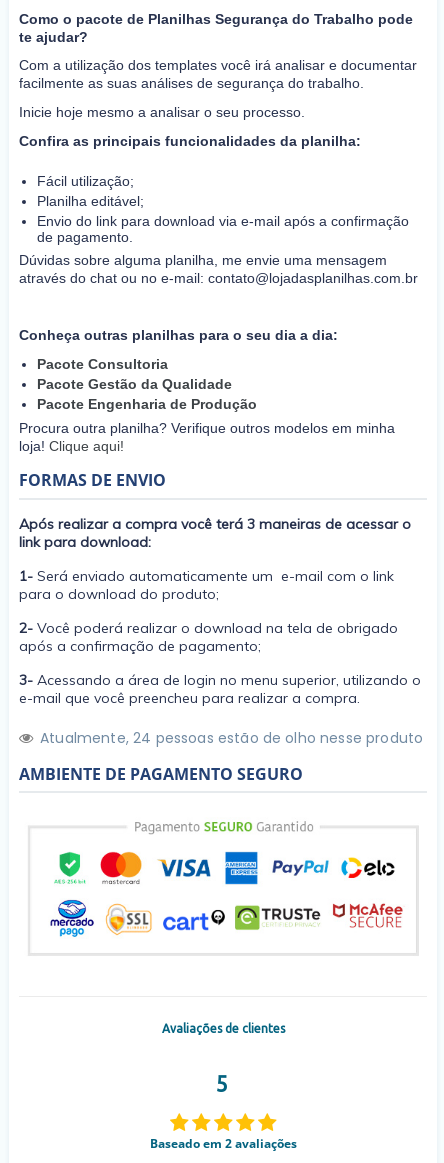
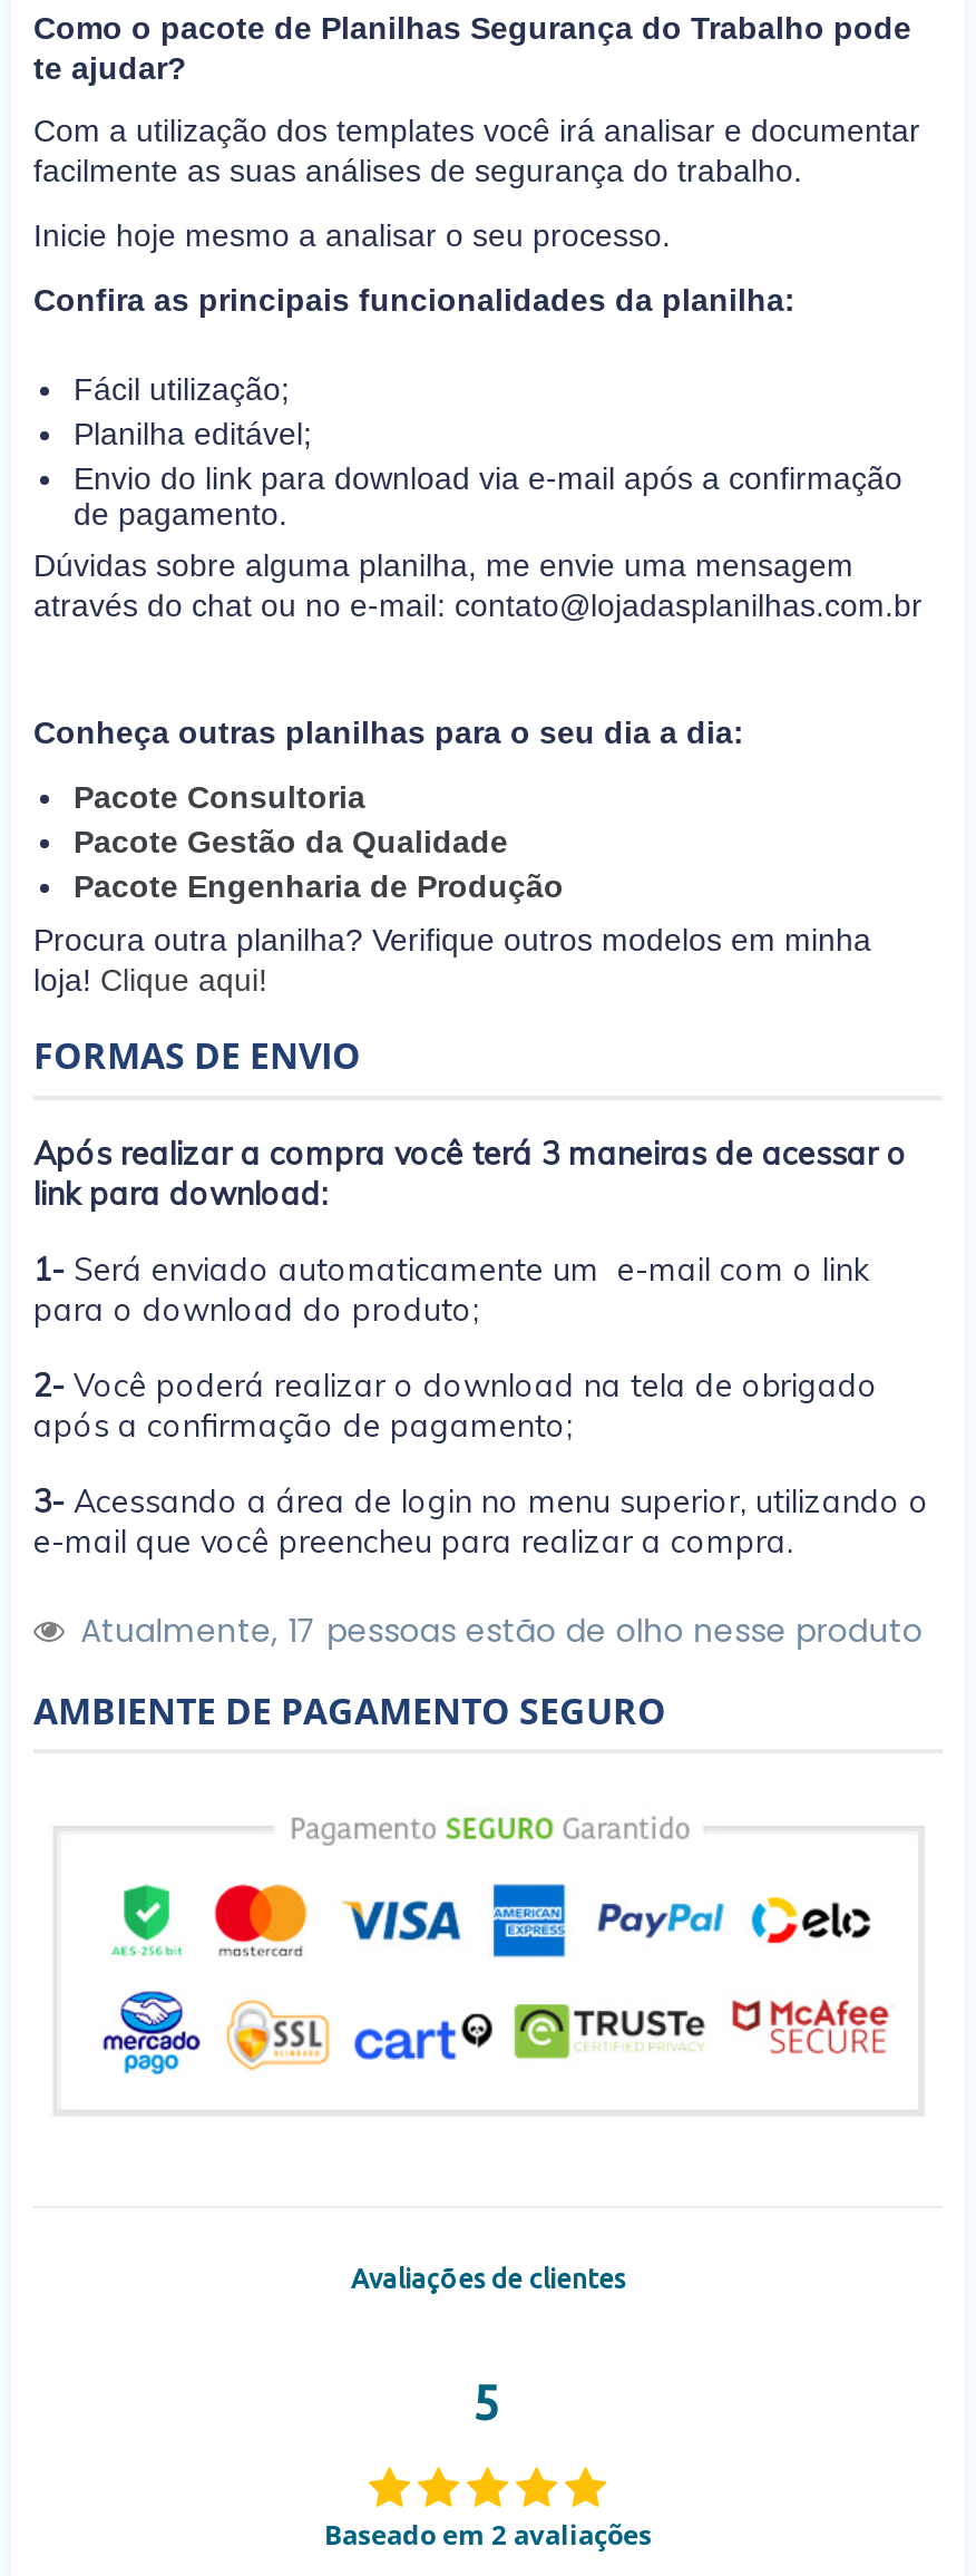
[40,727,423,747] Atualmente, 2 4 pessoas estão de olho nesse produto -> [81,1607,923,1652] Atualmente, 1 7 pessoas estão de olho nesse produto

